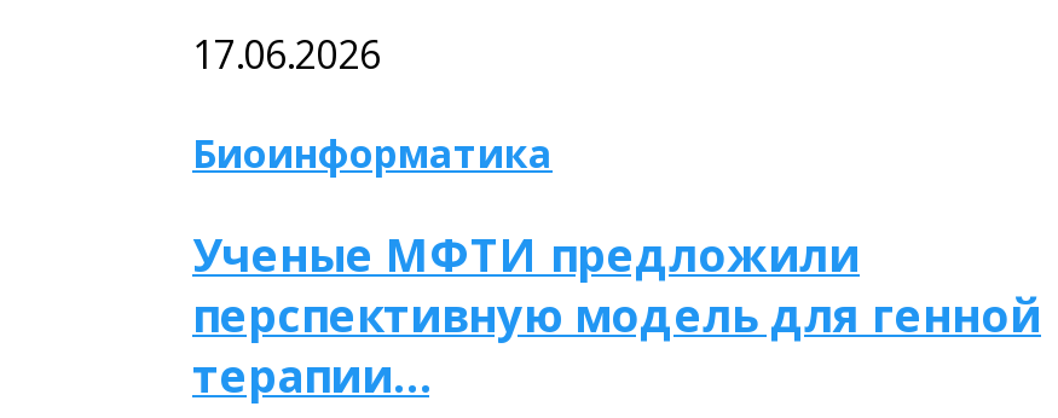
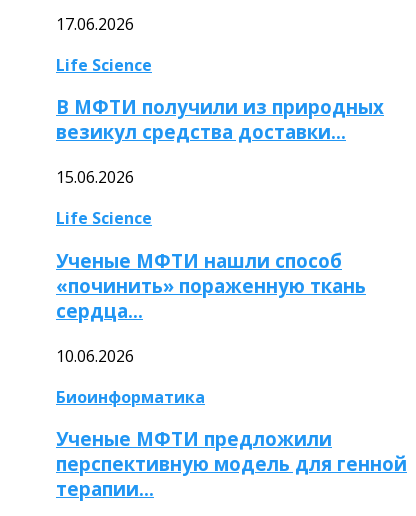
none -> [56,54,384,366] Life Science | В МФТИ получили из природных | везикул средства доставки… | 15.06.2026 | Life Science | Ученые МФТИ нашли способ | «починить» пораженную ткань | сердца… | 10.06.2026

